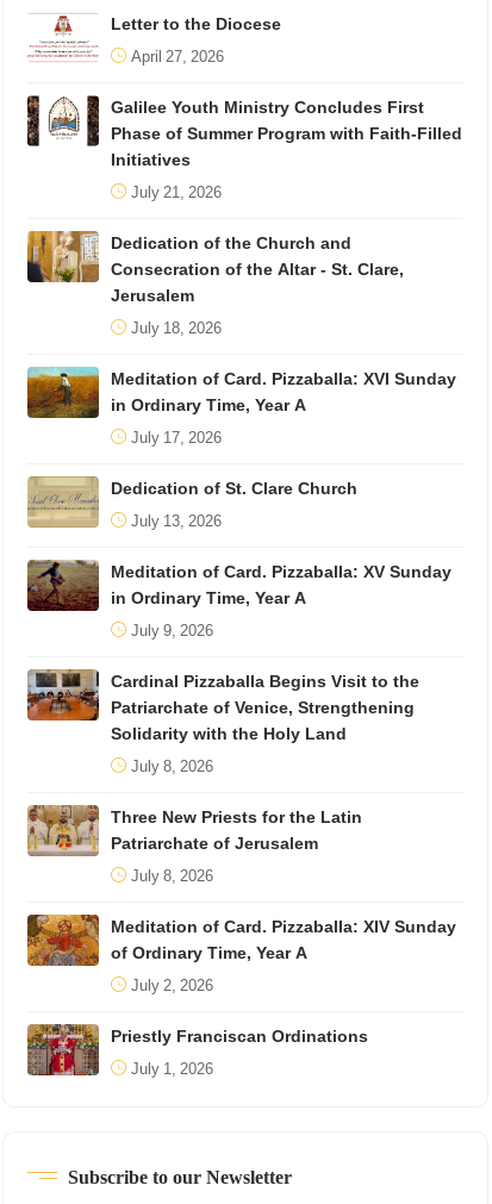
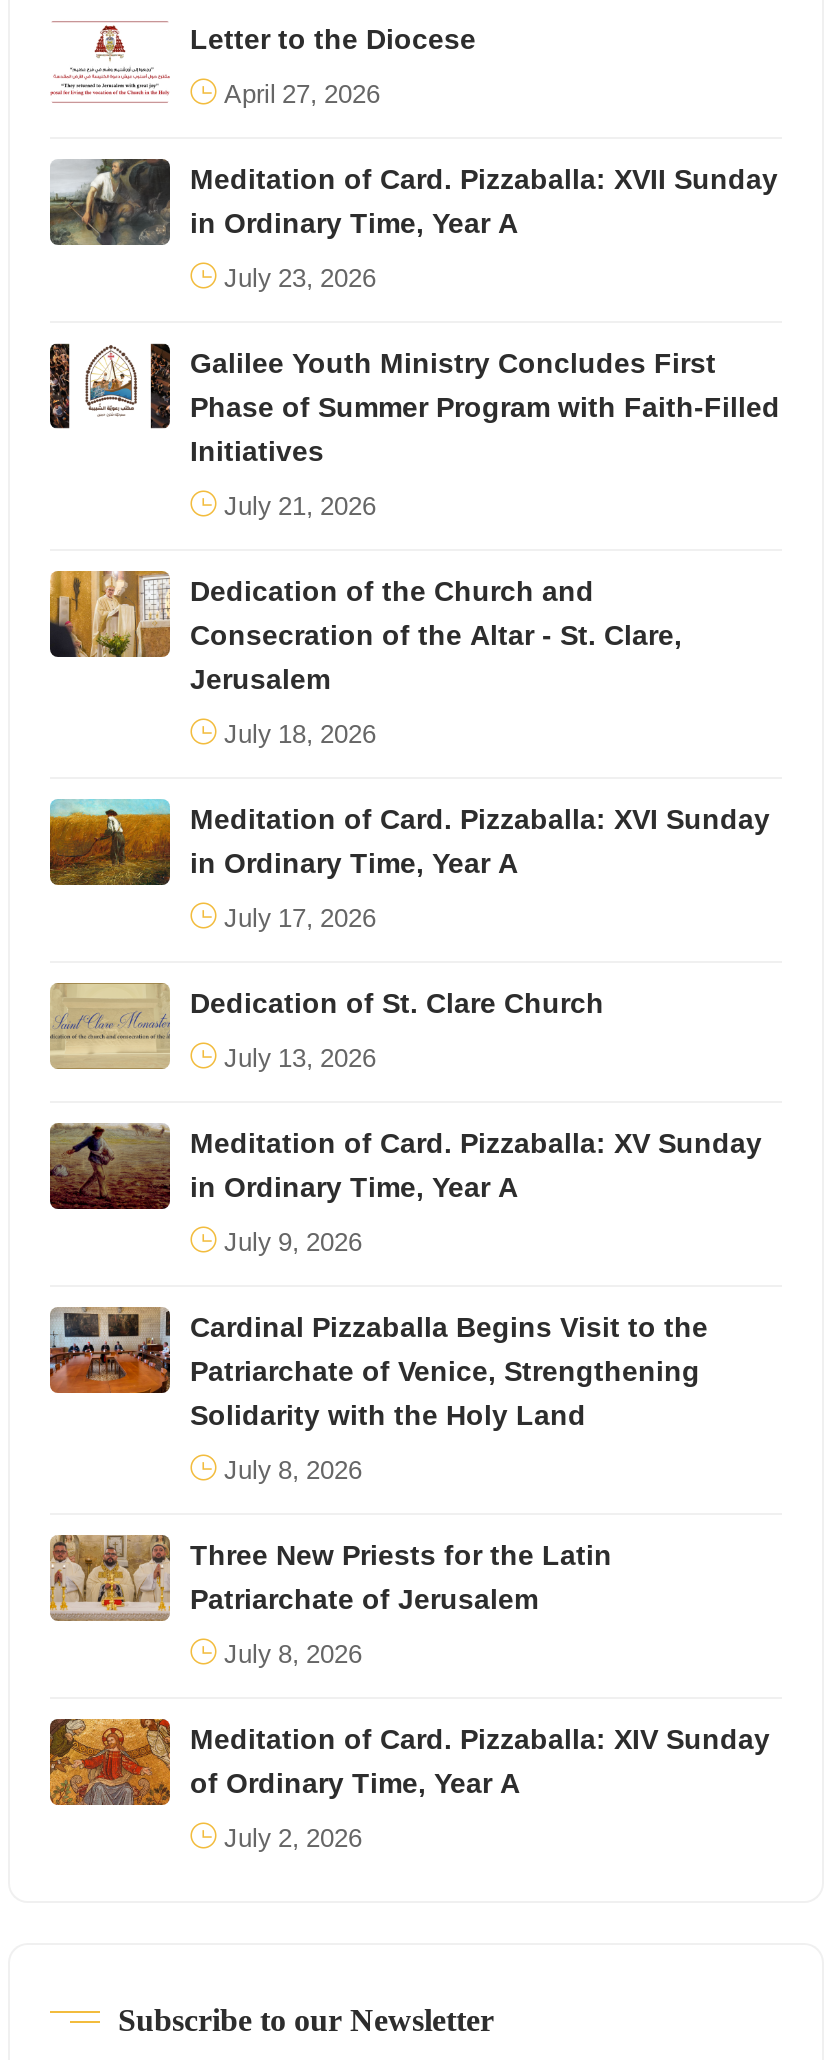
none -> [50,151,778,307] [image] | Meditation of Card. Pizzaballa: XVII Sunday | in Ordinary Time, Year A | July 23, 2026
moved [25,90,462,1002] -> [46,335,780,1867]: [image] | Galilee Youth Ministry Concludes First | Phase of Summer Program with Faith-Filled | ... | of Ordinary Time, Year A | July 2, 2026
[26,1019,368,1086] [image] | Priestly Franciscan Ordinations | July 1, 2026 -> none

